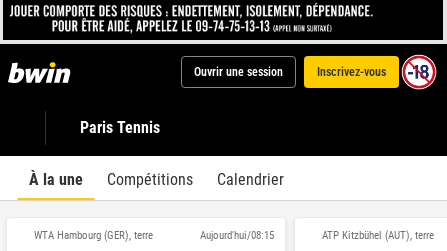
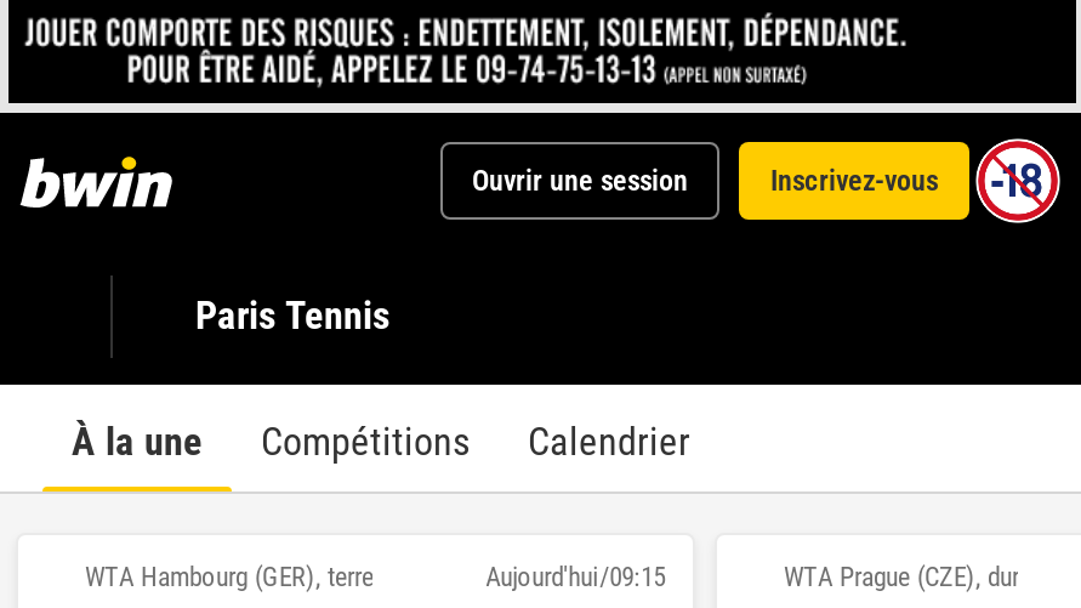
[200,229,274,242] Aujourd'hui/08:15 -> [486,563,665,594] Aujourd'hui/09:15
[322,229,434,242] ATP Kitzbühel (AUT), terre -> [784,562,1019,593] WTA Prague (CZE), dur

